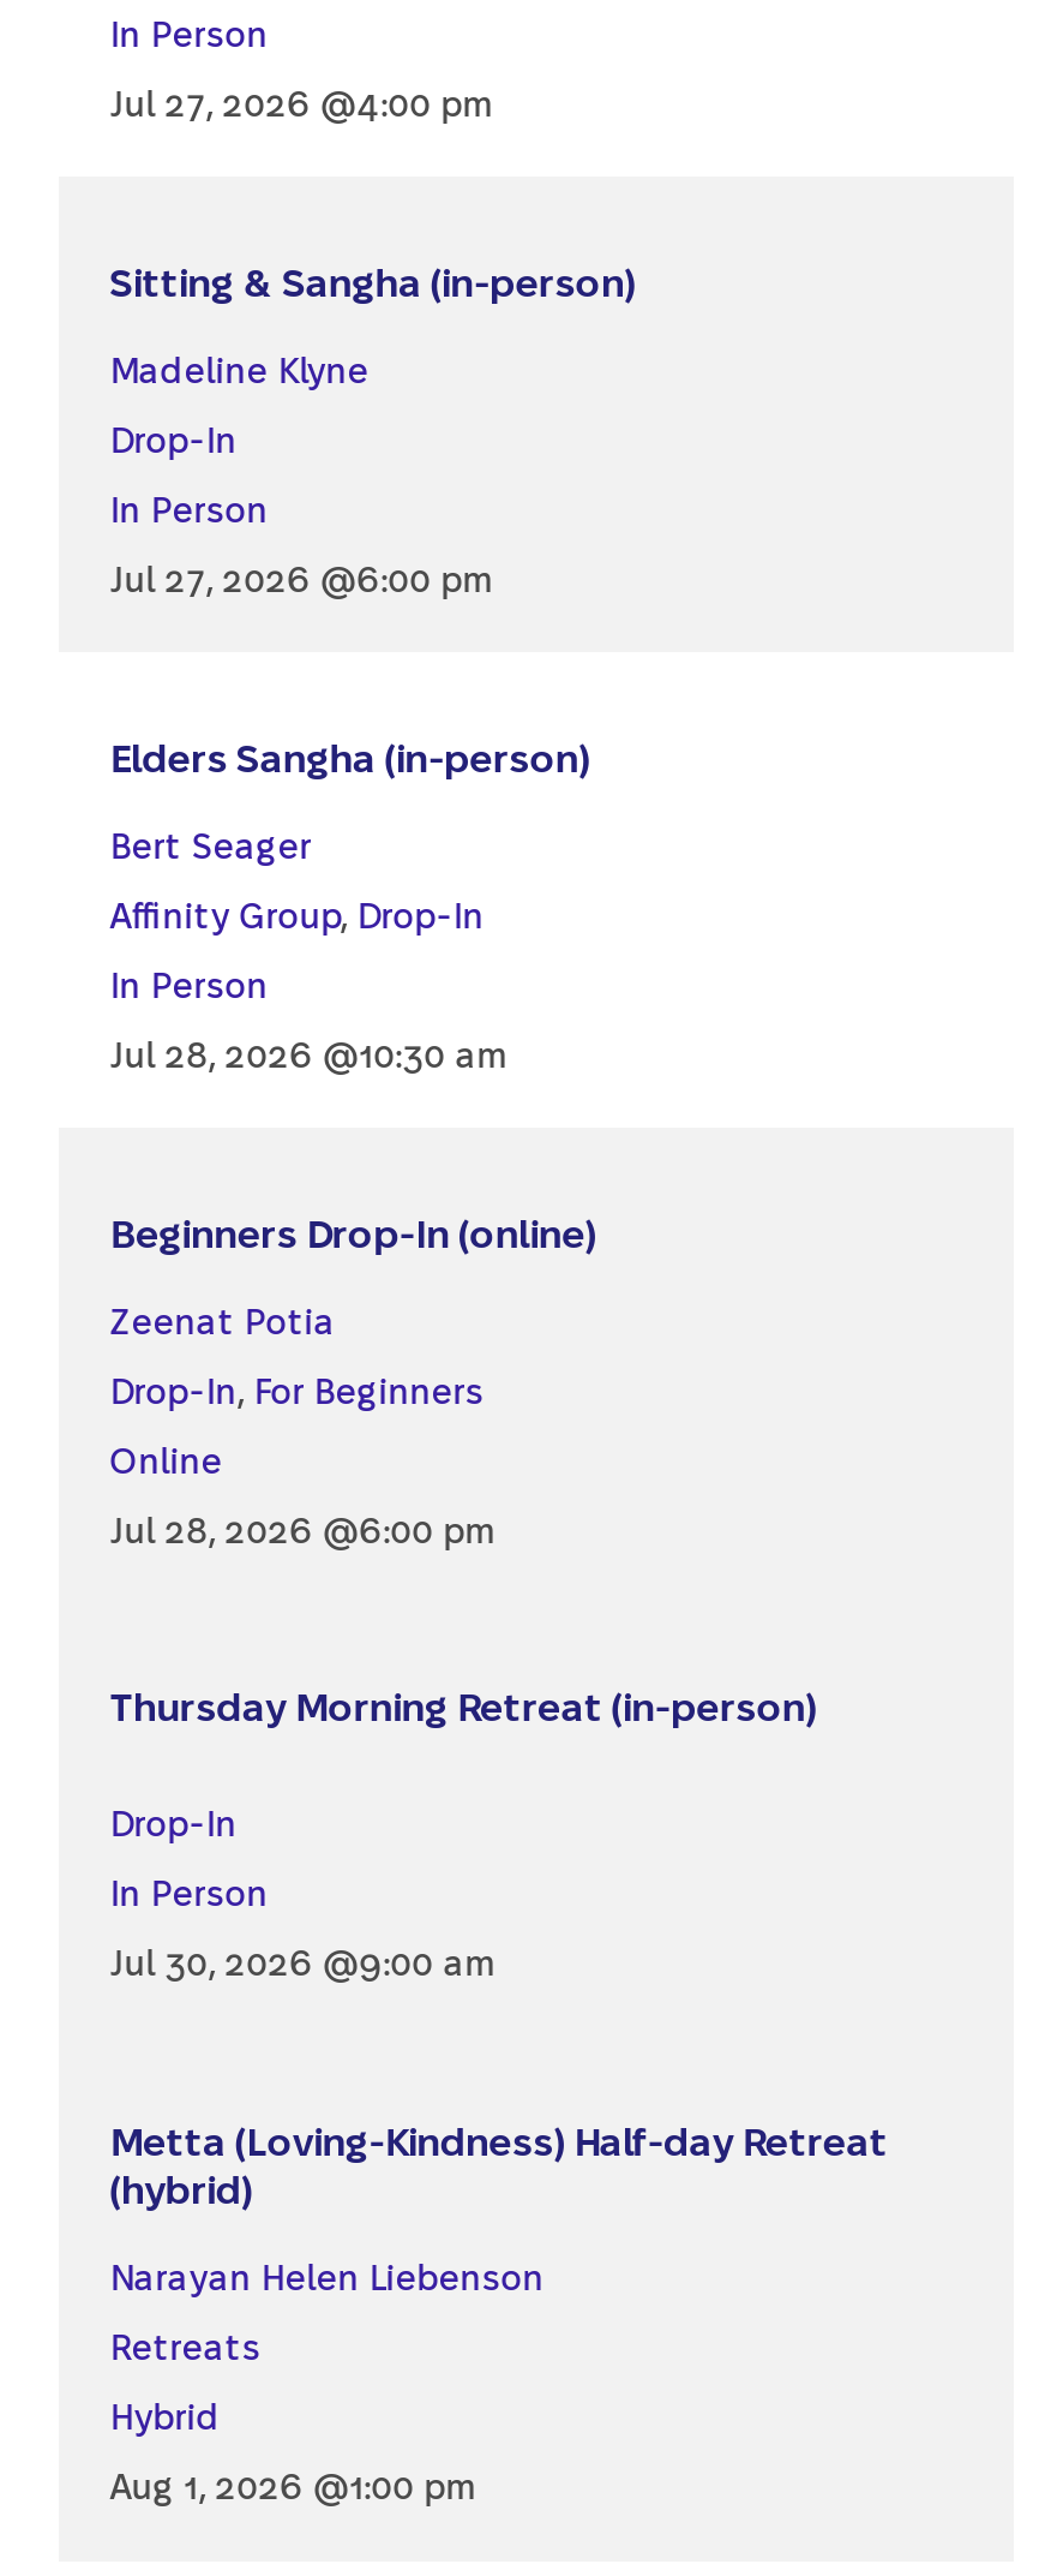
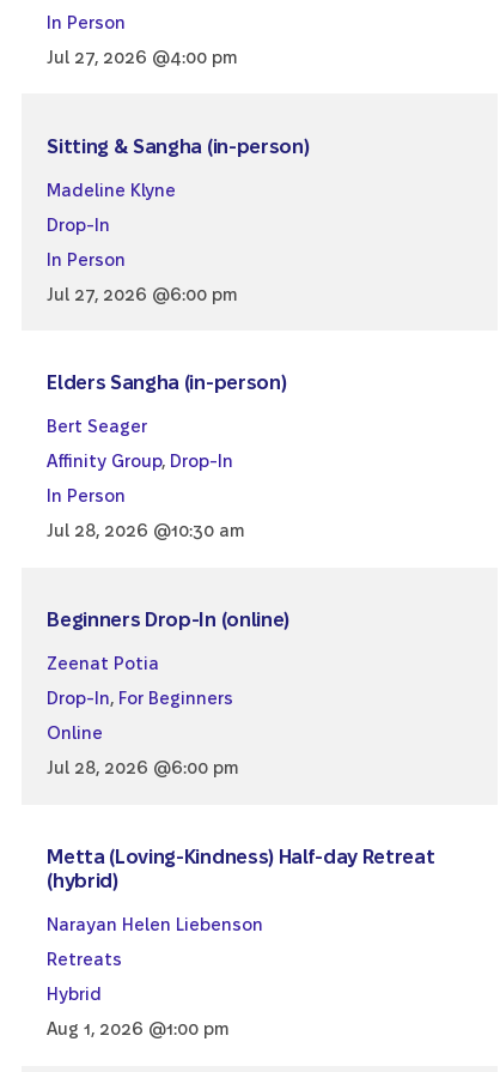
[110,1688,817,1983] Thursday Morning Retreat (in-person) | Drop-In | In Person | Jul 30, 2026 @9:00 am -> none

